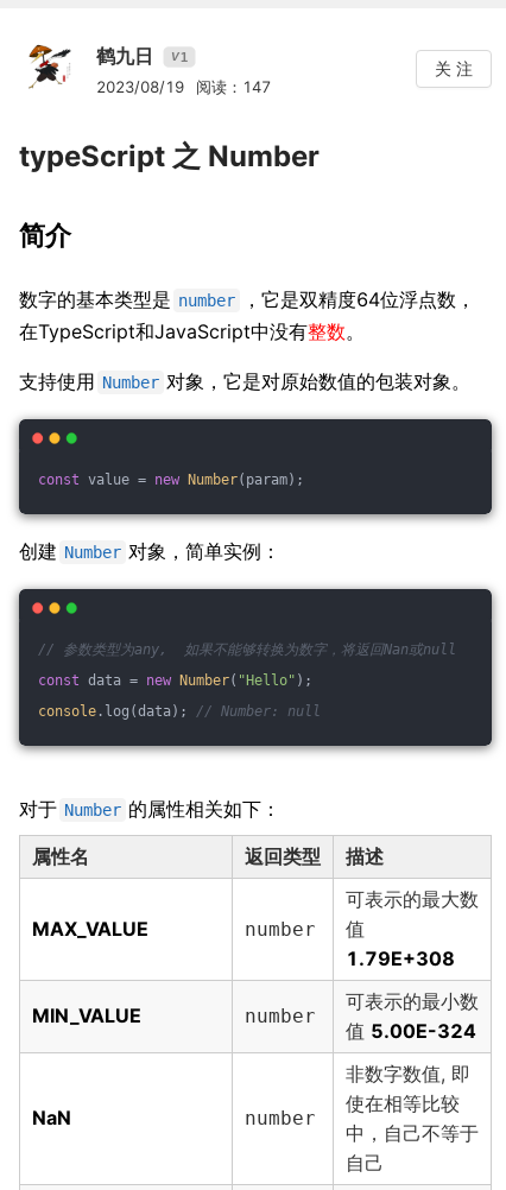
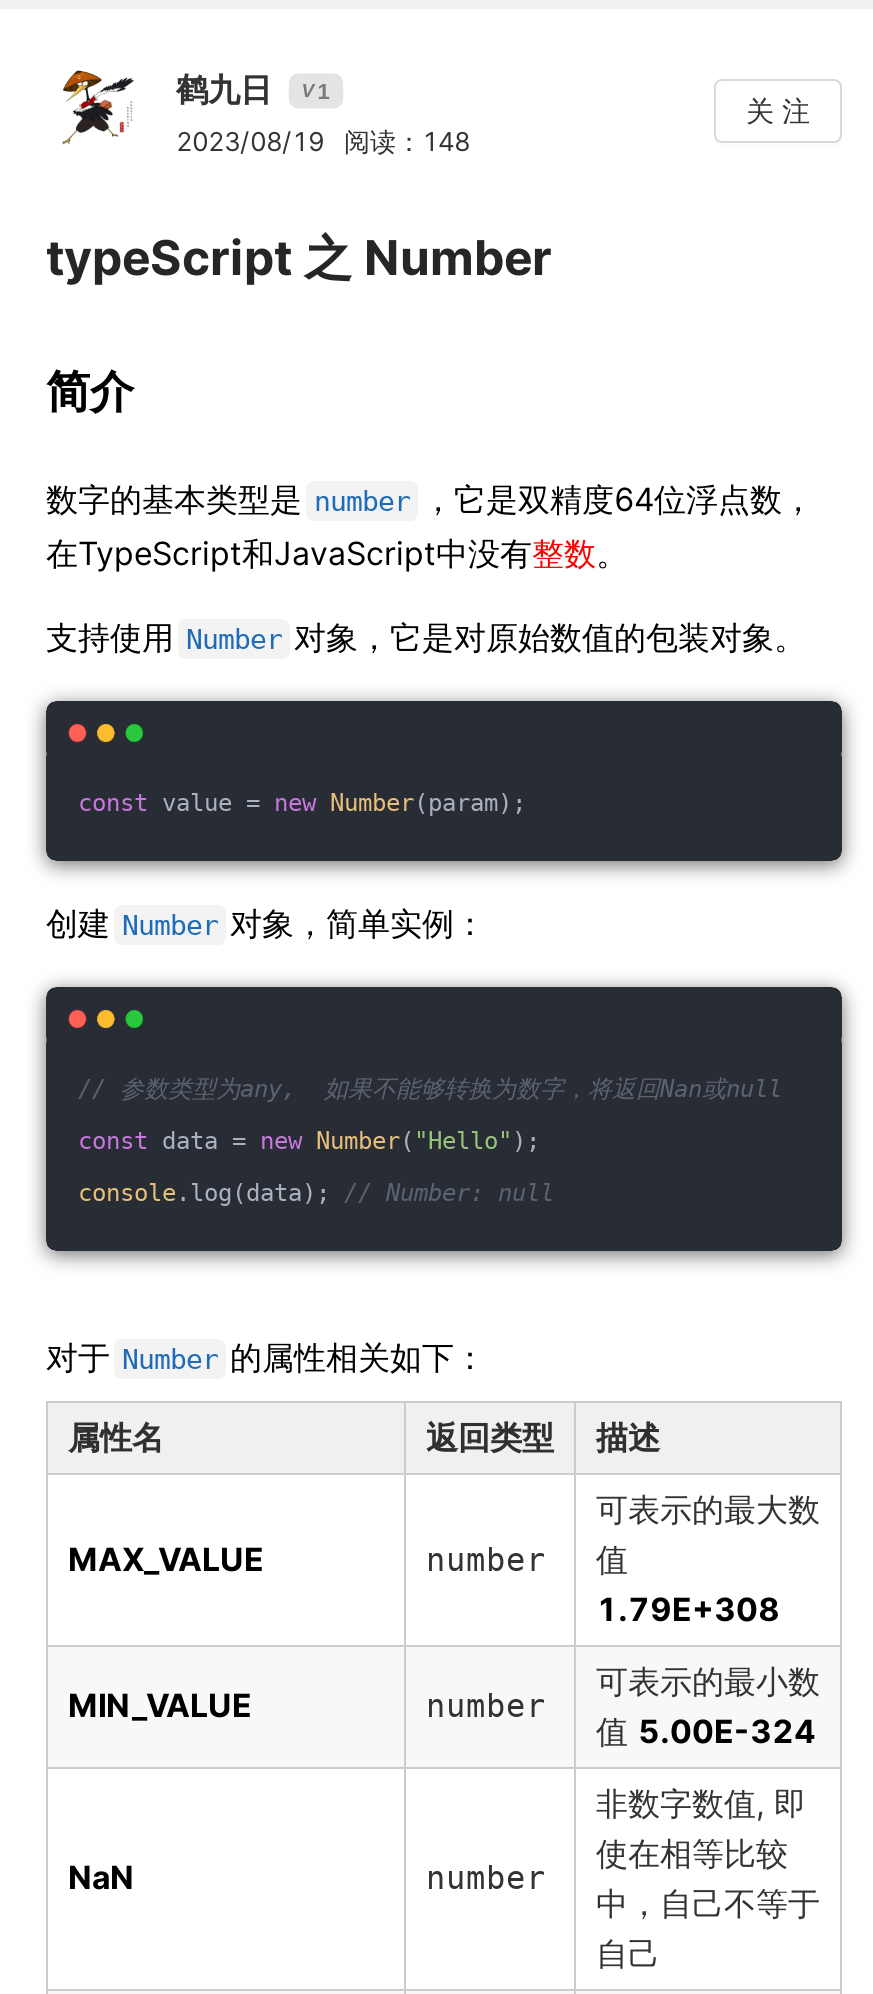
[96,77,271,96] 2023/08/19 阅读：147 -> [176,125,470,157] 2023/08/19 阅读：148

